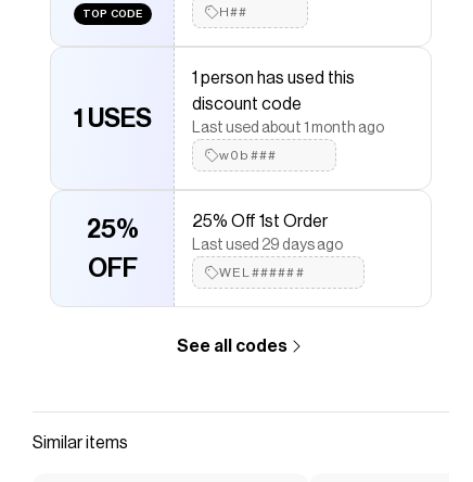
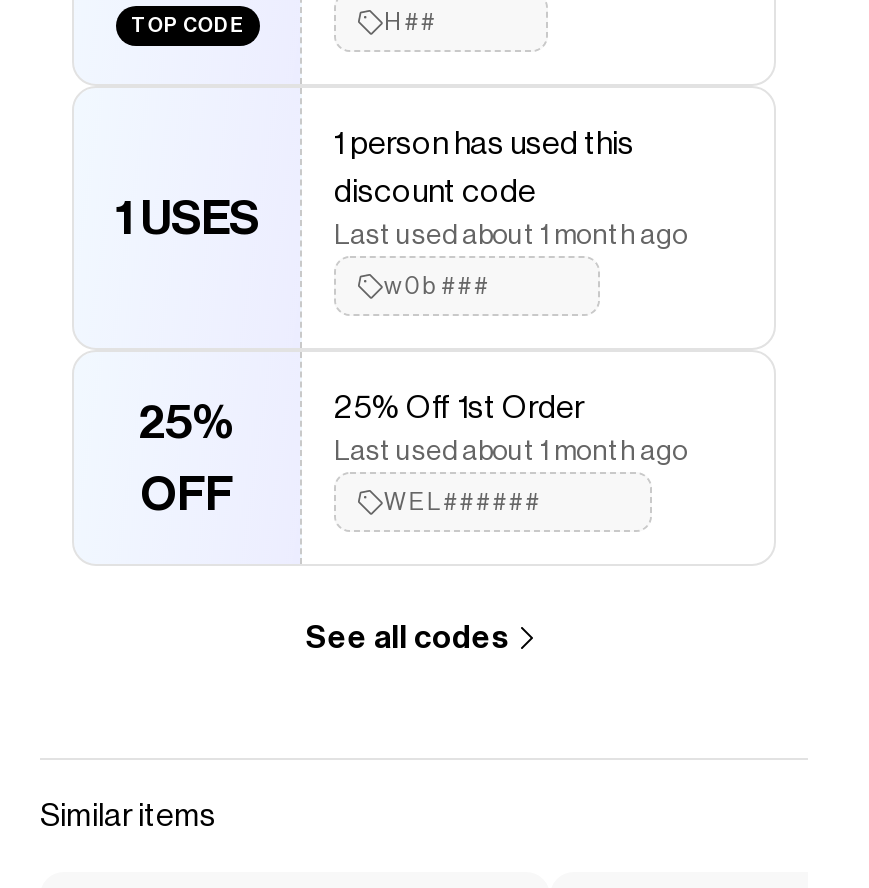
[192,238,343,253] Last used 29 days ago -> [334,438,688,466] Last used about 1 month ago

